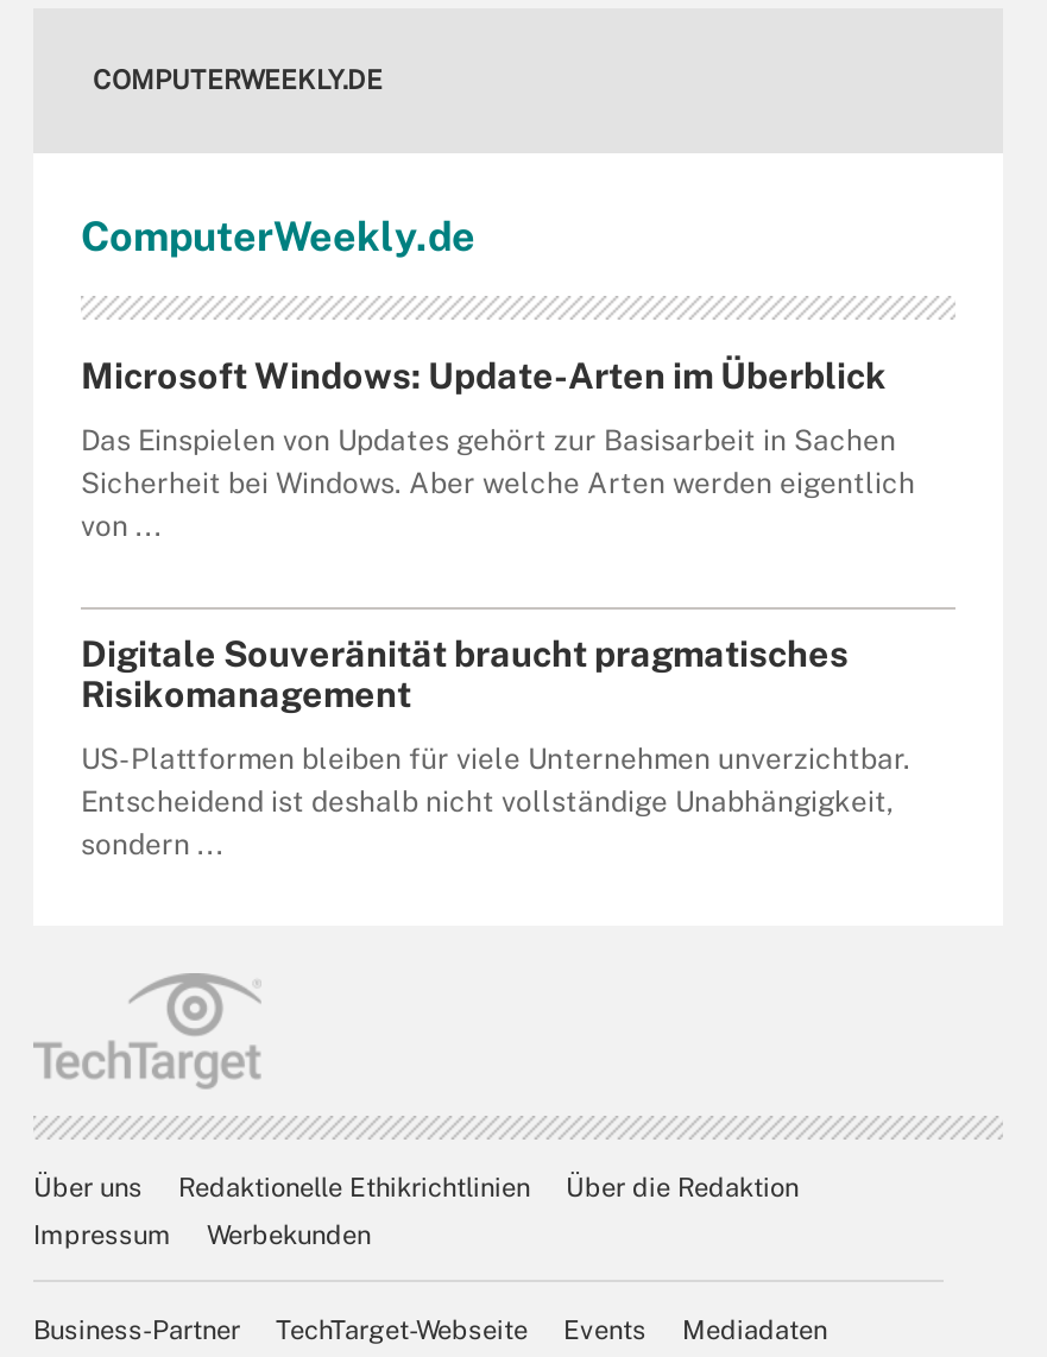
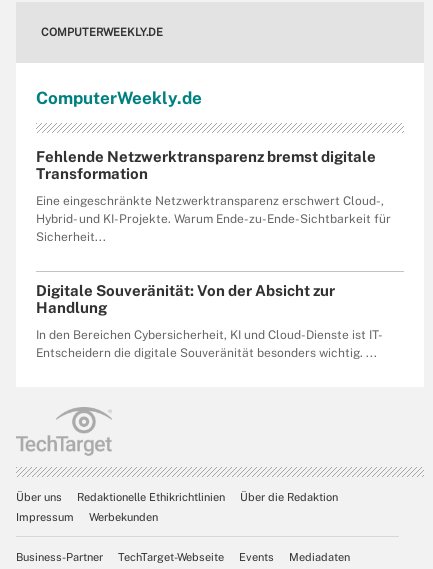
[81,355,887,396] Microsoft Windows: Update-Arten im Überblick -> [36,148,376,182] Fehlende Netzwerktransparenz bremst digitale | Transformation
[81,424,915,543] Das Einspielen von Updates gehört zur Basisarbeit in Sachen | Sicherheit bei Windows. Aber welche Arten werden eigentlich | von ... -> [36,194,391,244] Eine eingeschränkte Netzwerktransparenz erschwert Cloud-, | Hybrid- und KI-Projekte. Warum Ende-zu-Ende-Sichtbarkeit für | Sicherheit...
[81,633,849,714] Digitale Souveränität braucht pragmatisches | Risikomanagement -> [36,282,335,316] Digitale Souveränität: Von der Absicht zur | Handlung
[81,743,910,861] US-Plattformen bleiben für viele Unternehmen unverzichtbar. | Entscheidend ist deshalb nicht vollständige Unabhängigkeit, | sondern ... -> [36,328,383,360] In den Bereichen Cybersicherheit, KI und Cloud-Dienste ist IT- | Entscheidern die digitale Souveränität besonders wichtig. ...

